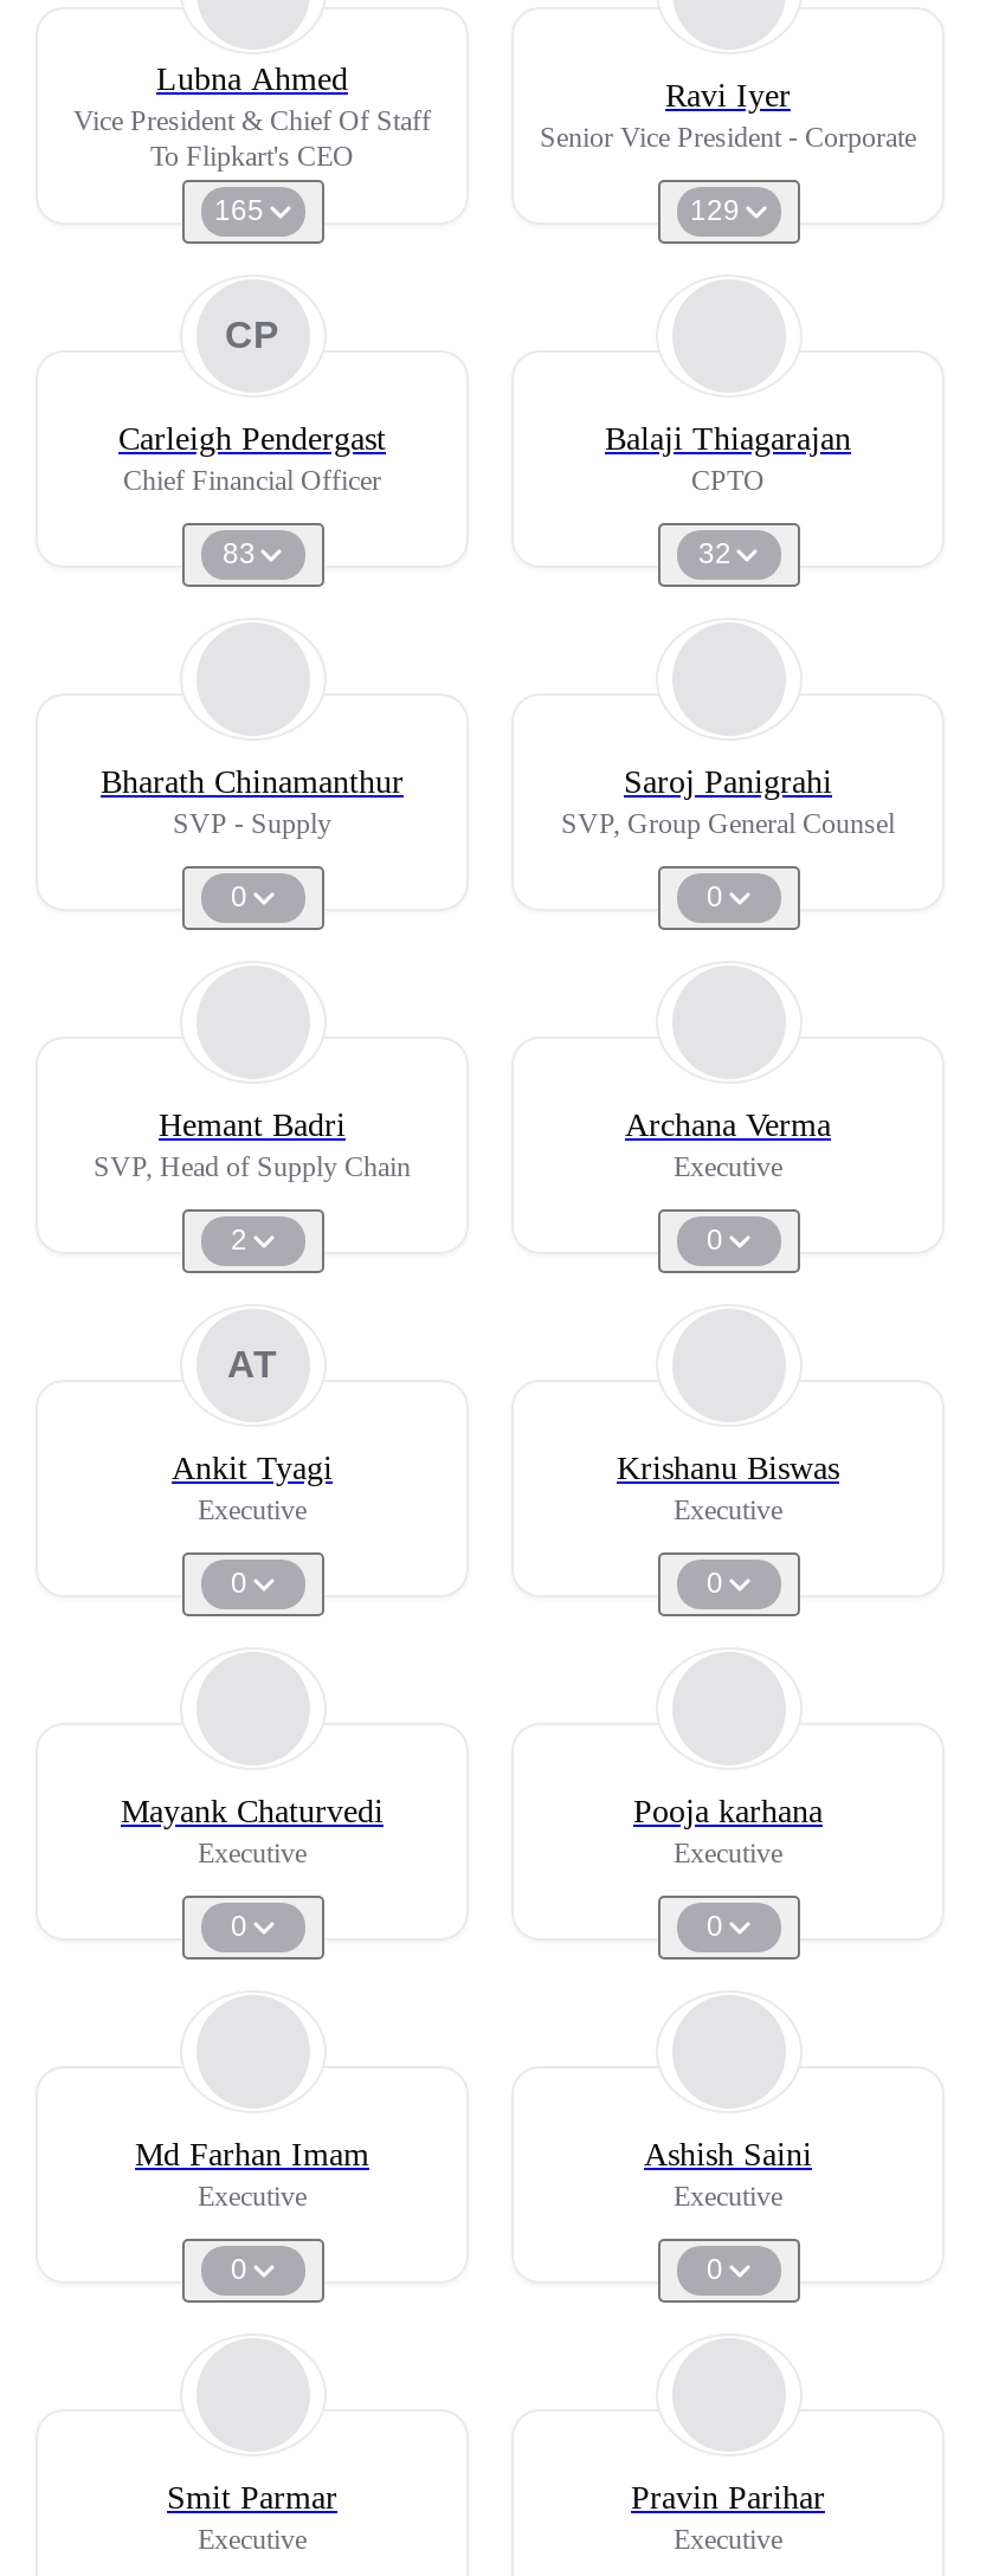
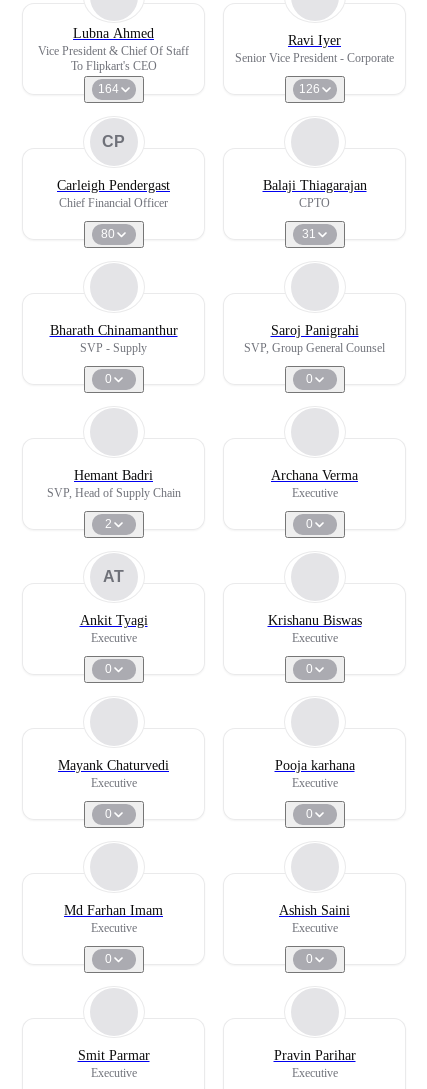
[214,194,264,227] 165 -> [97,82,118,96] 164
[690,194,740,227] 129 -> [298,82,319,96] 126
[223,537,256,570] 83 -> [101,227,115,241] 80
[698,537,732,570] 32 -> [302,227,316,241] 31

